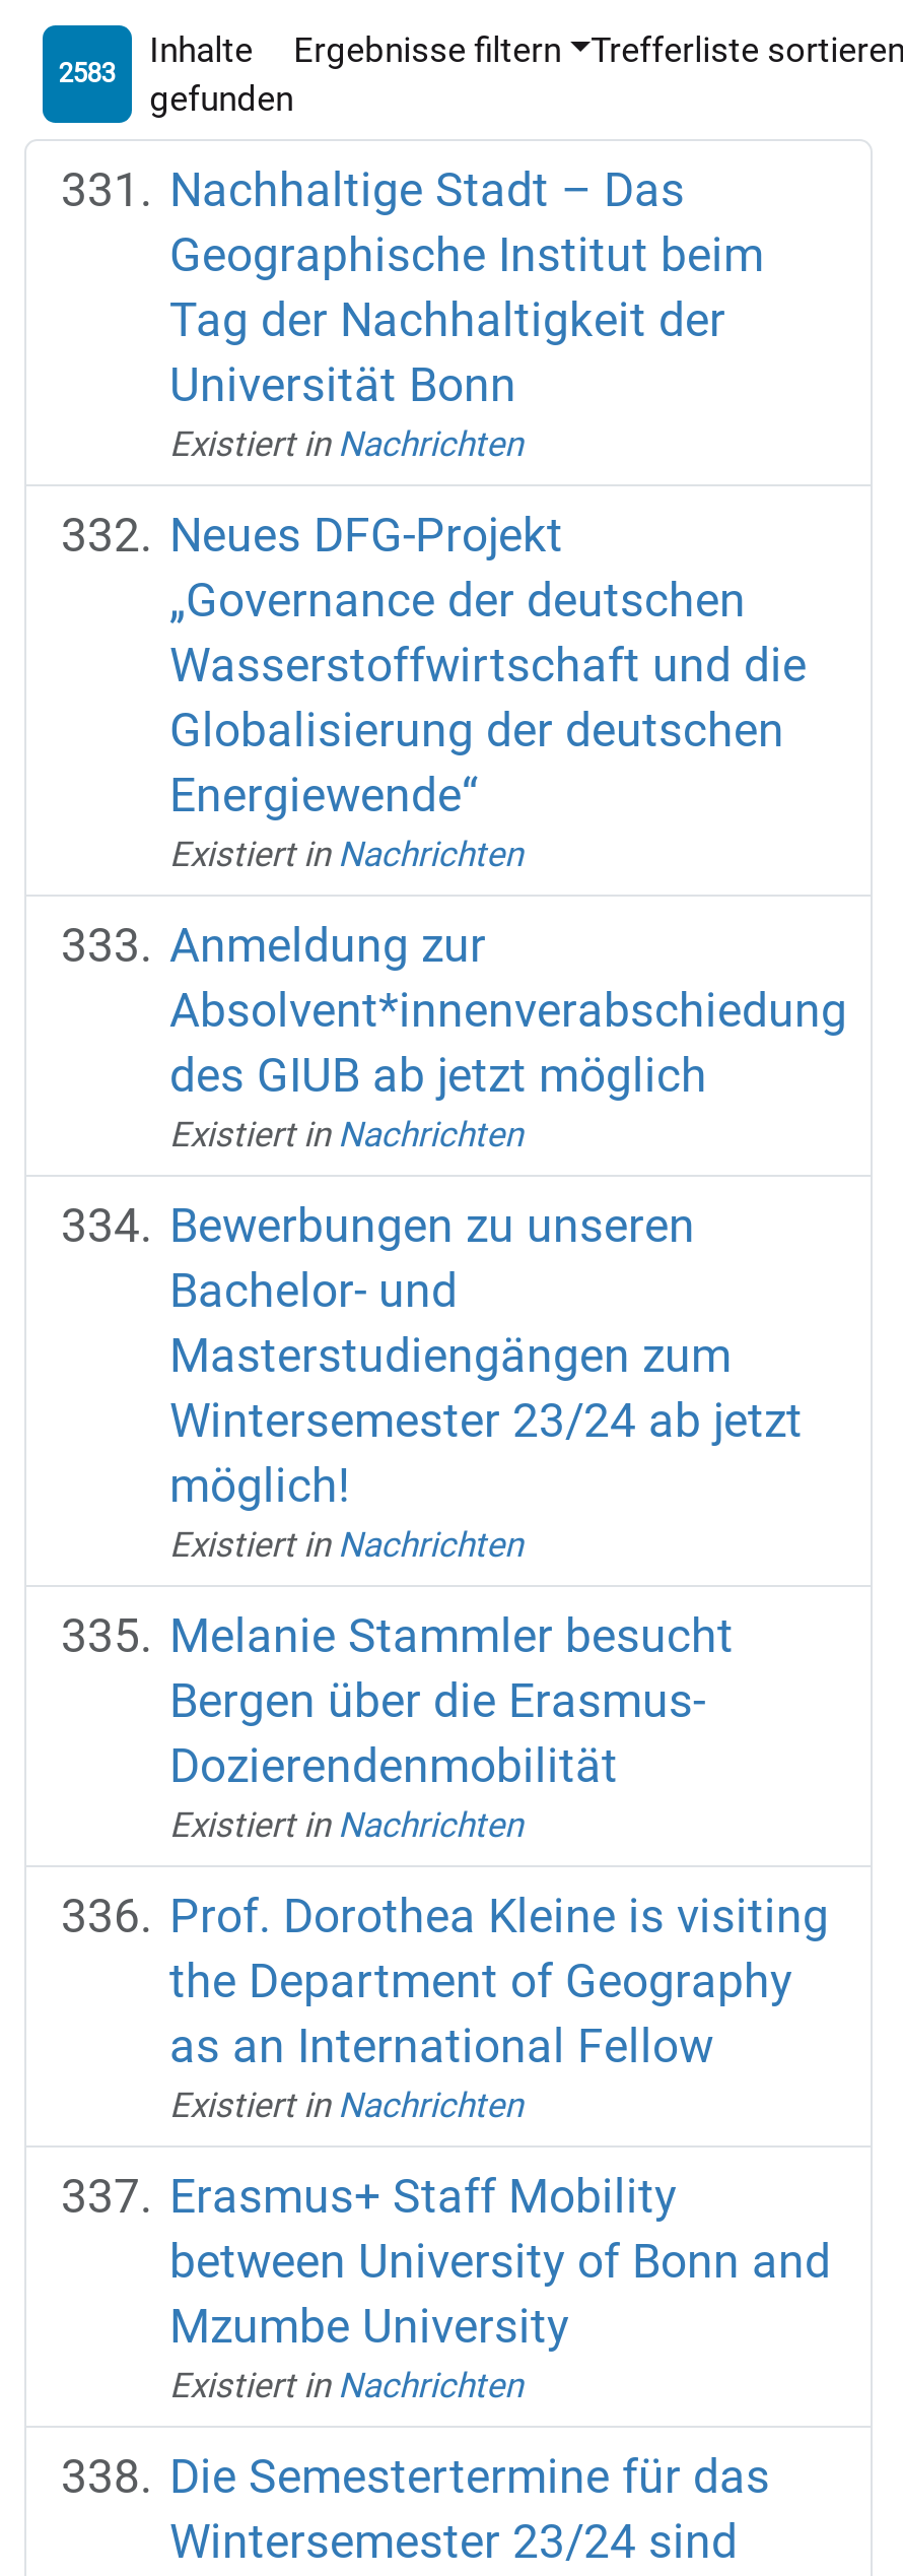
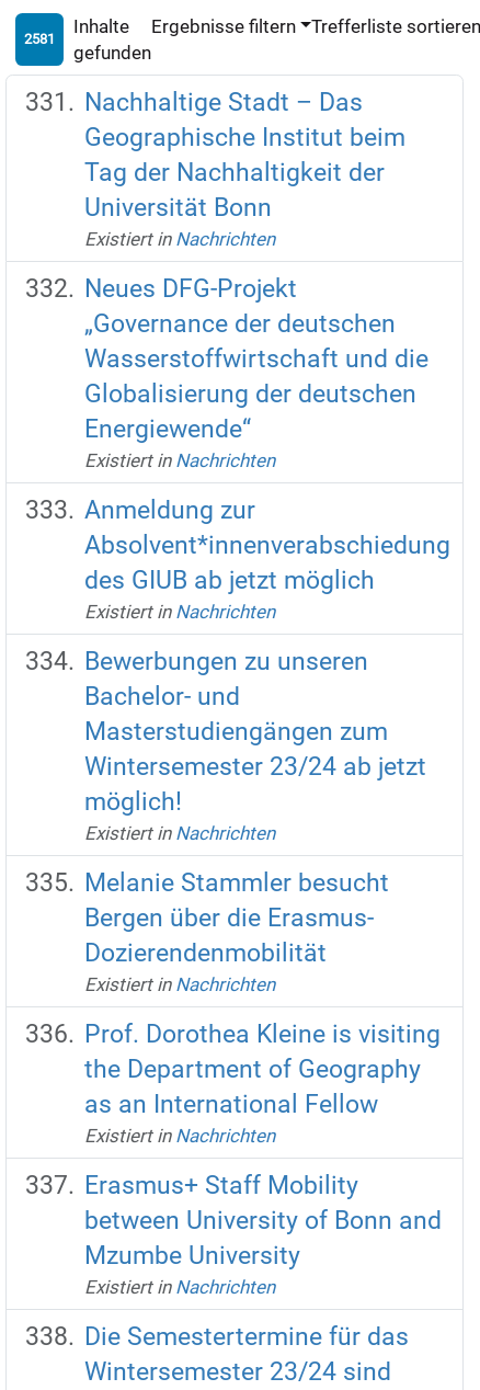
[58,57,115,88] 2583 -> [24,30,55,47] 2581

